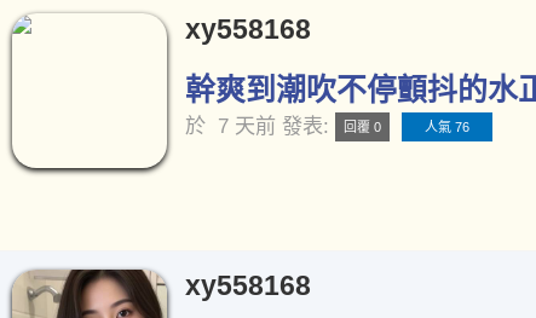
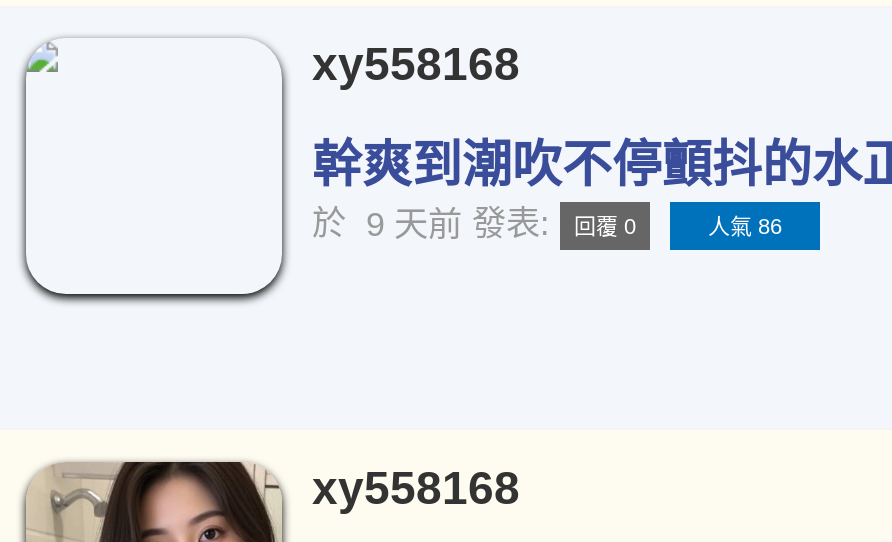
[185,113,381,137] 於7 天前發表: 回覆 0 -> [312,203,636,243] 於9 天前發表: 回覆 0
[425,120,469,134] 人氣 76 -> [708,214,782,238] 人氣 86

